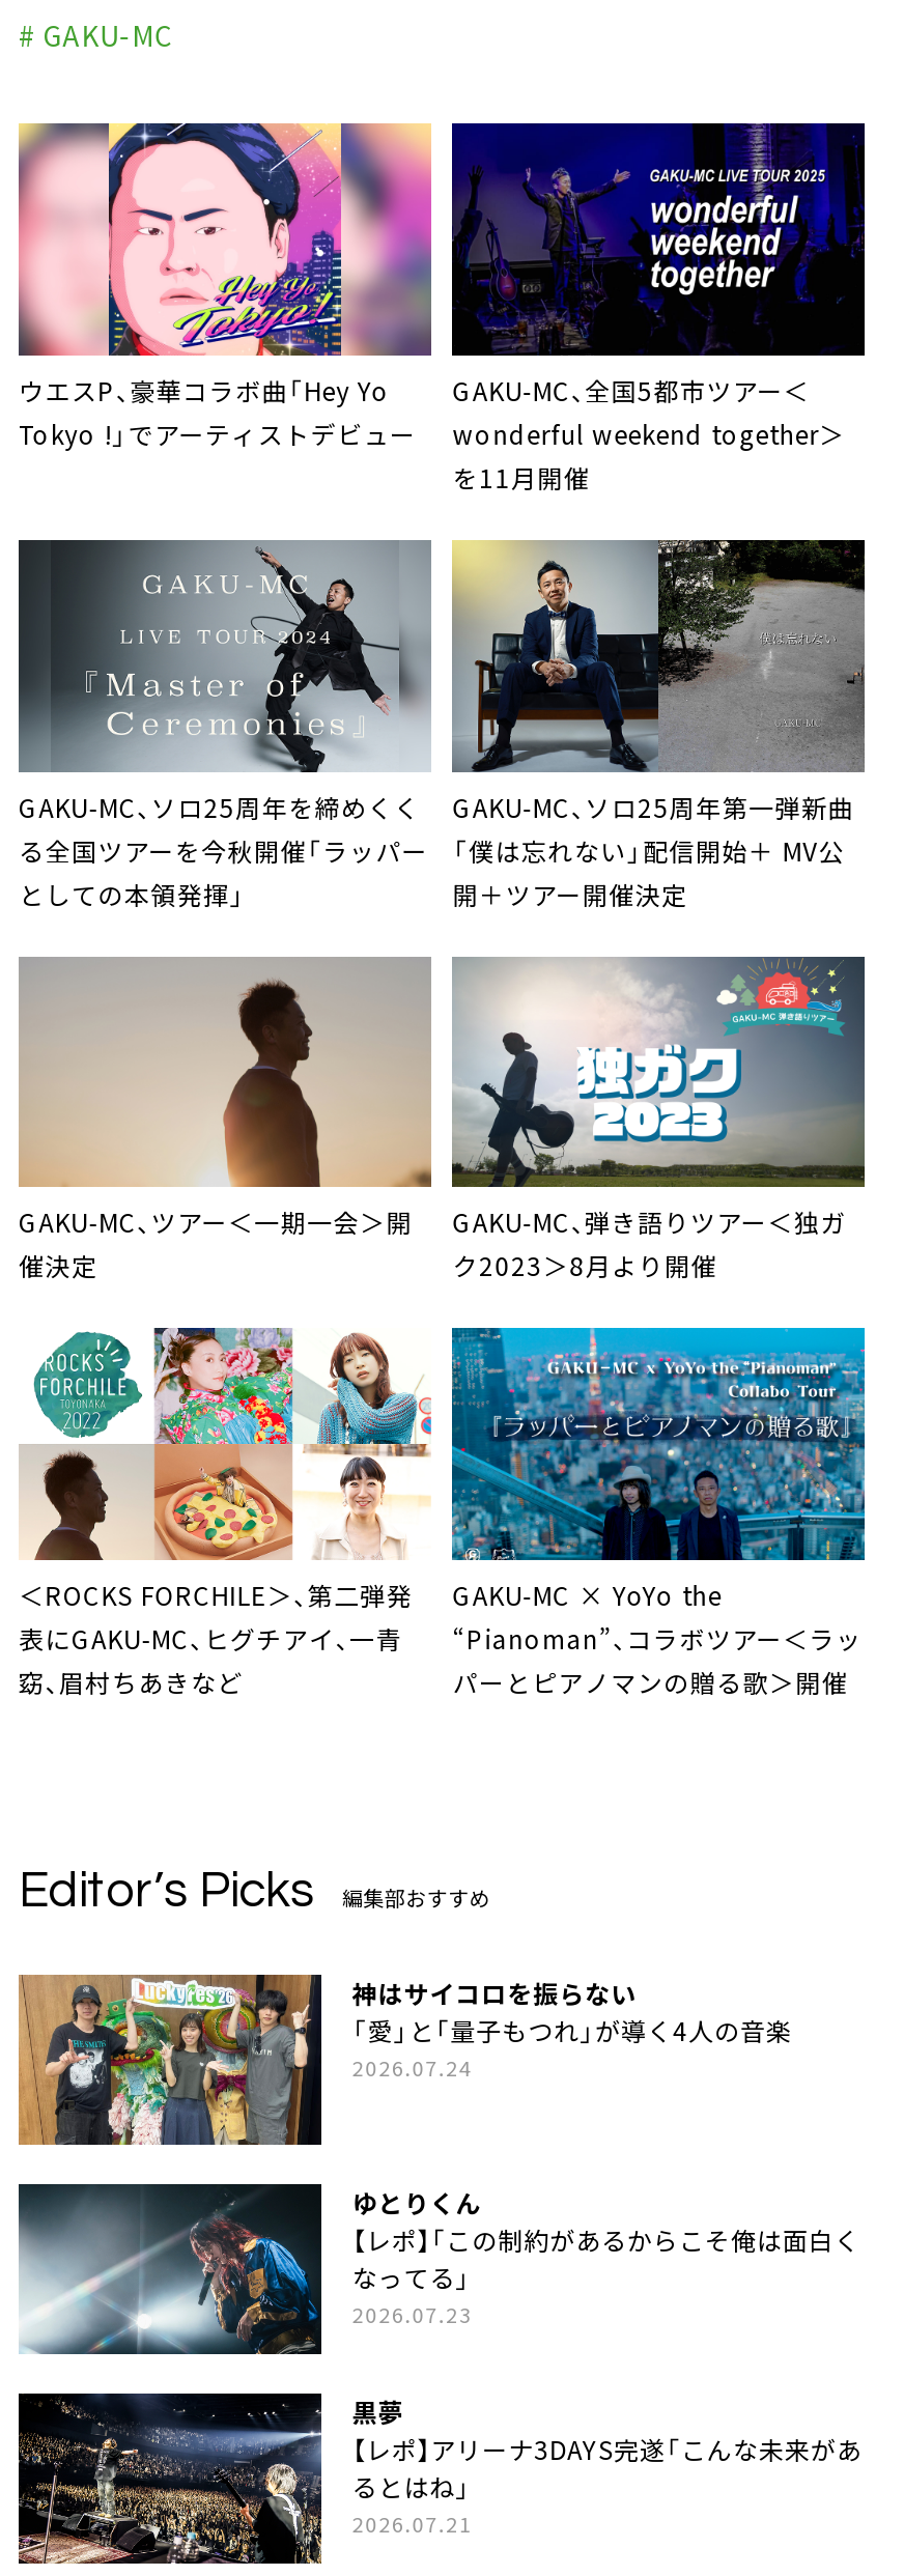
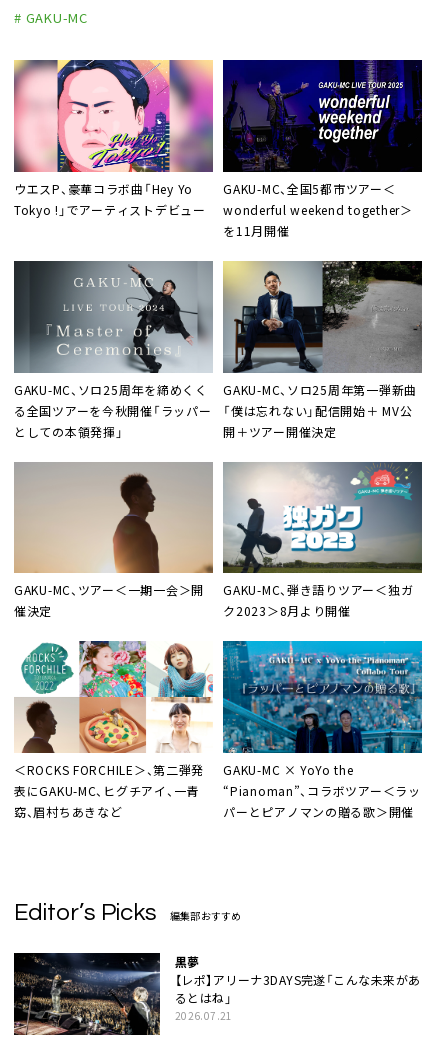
[17,1973,792,2145] [image] | 神はサイコロを振らない | 「愛」と「量子もつれ」が導く4人の音楽 | 2026.07.24 -> none
[17,2180,860,2356] [image] | ゆとりくん | 【レポ】「この制約があるからこそ俺は面白く | なってる」 | 2026.07.23 -> none

